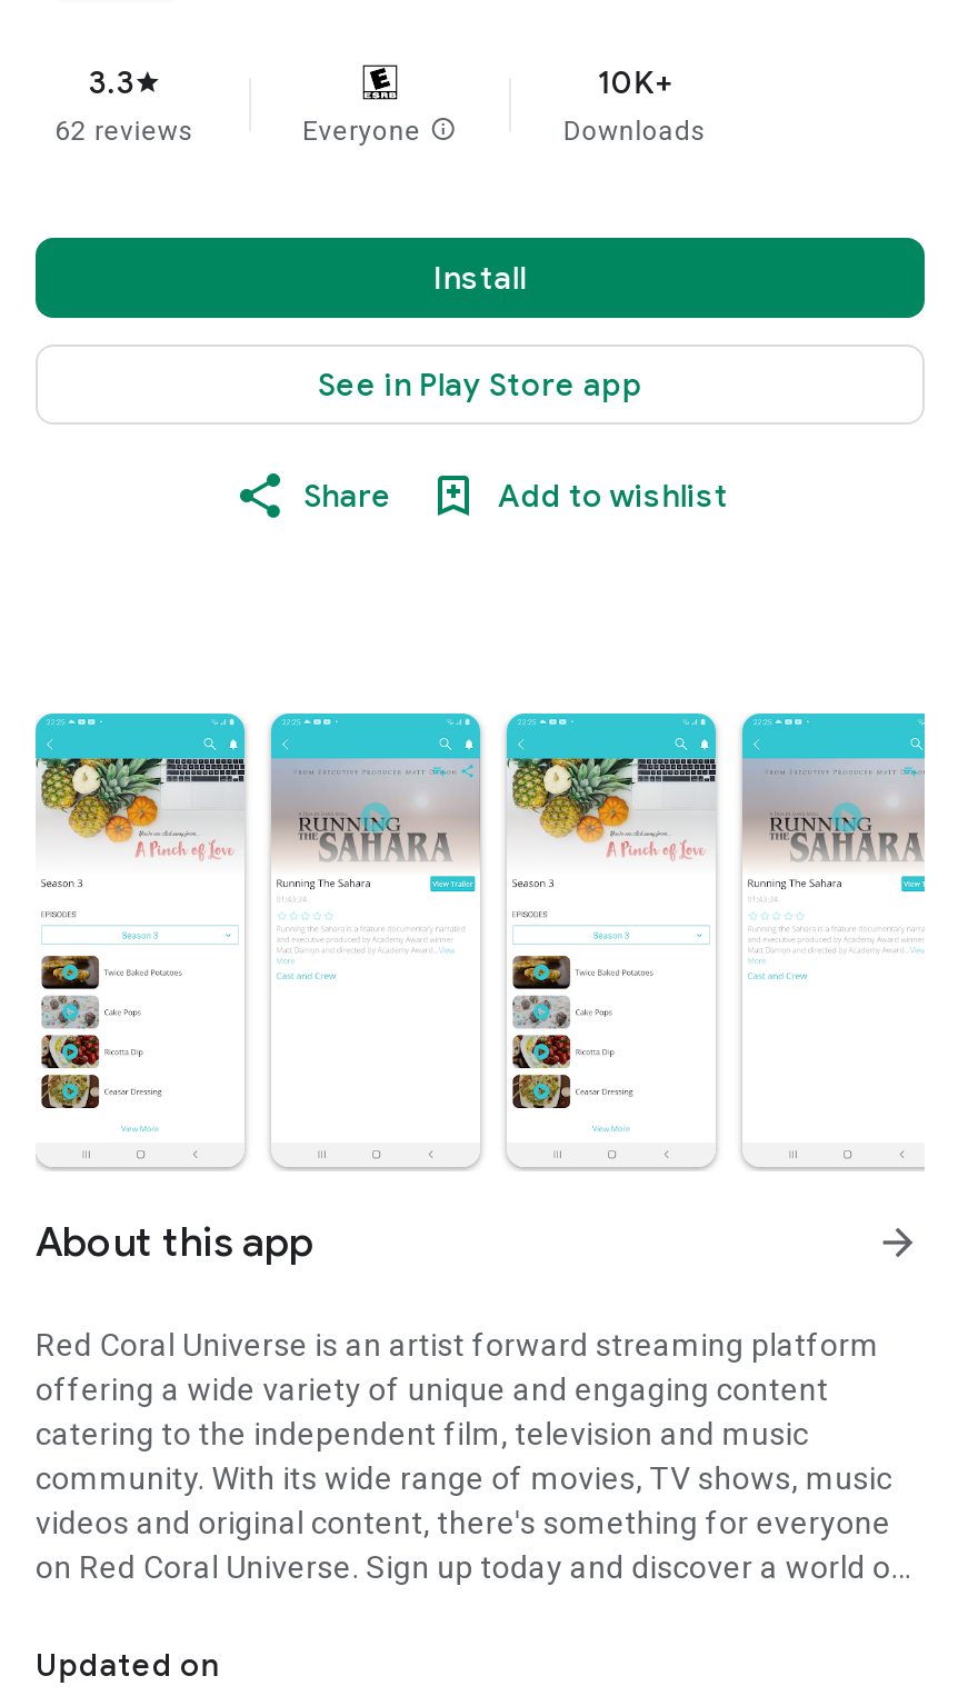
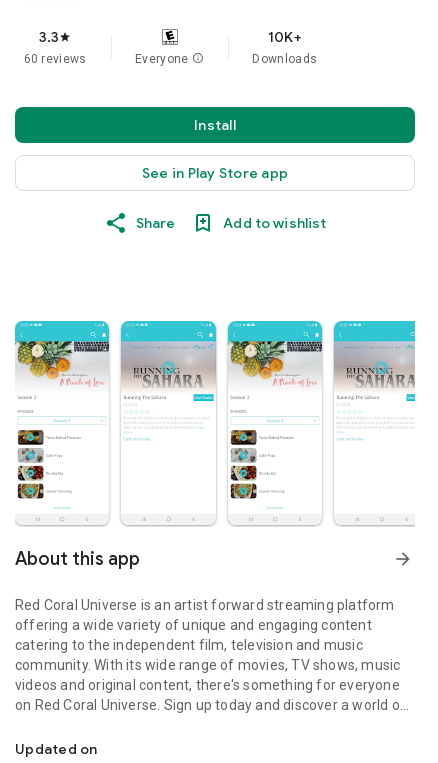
[54,116,194,147] 62 reviews -> [23,52,86,66] 60 reviews

